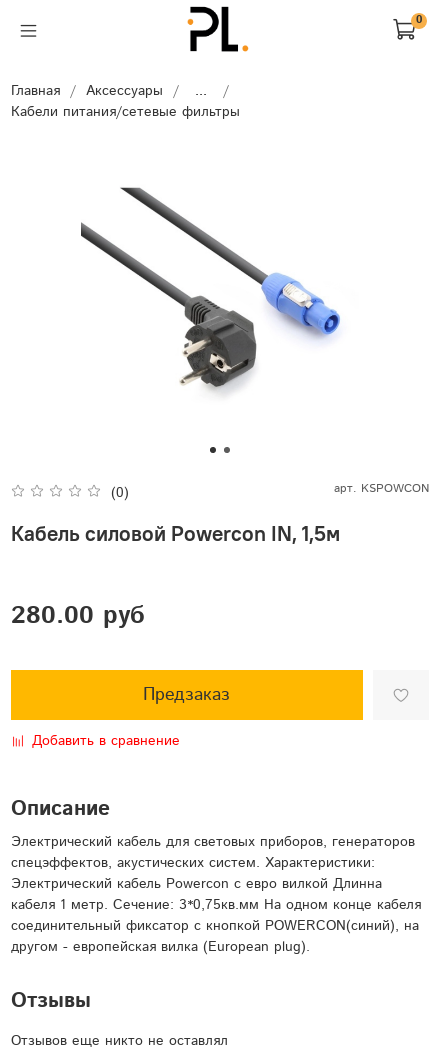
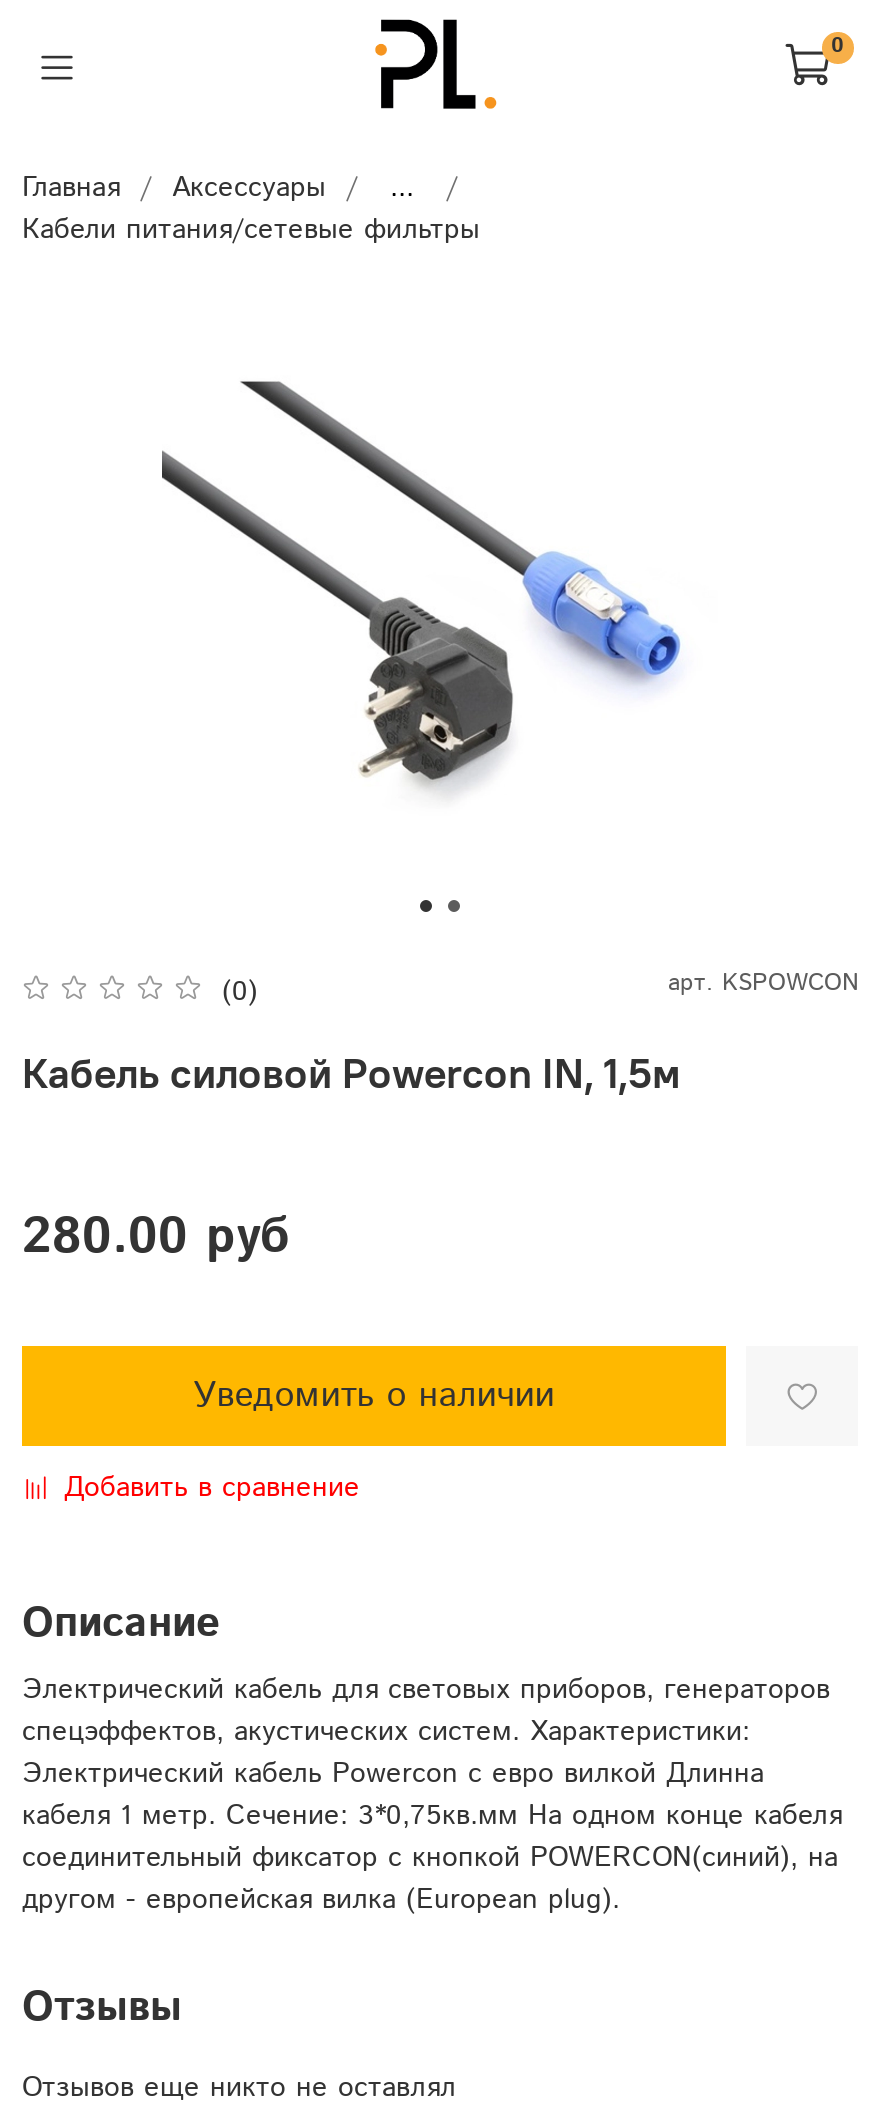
[143,682,230,708] Предзаказ -> [193,1370,555,1422] Уведомить о наличии

